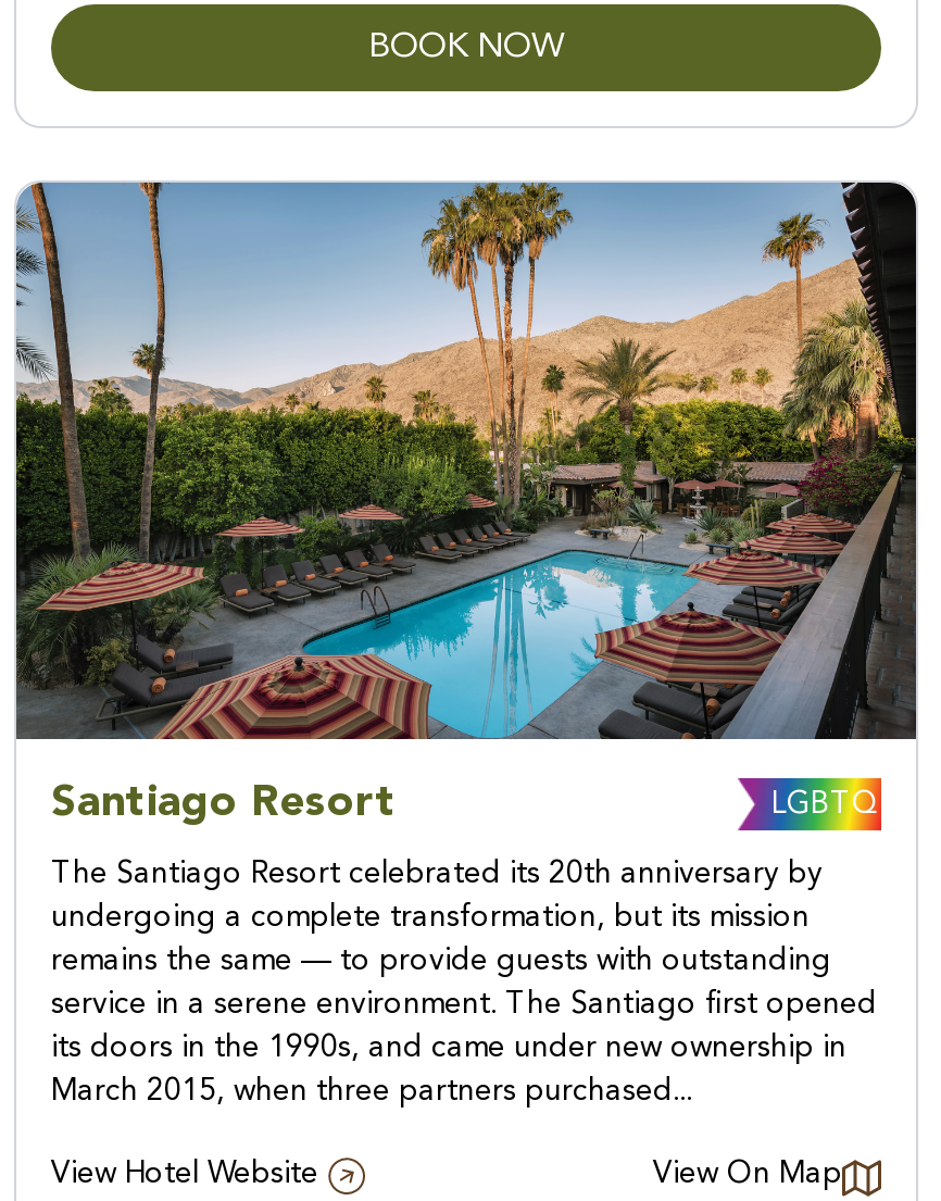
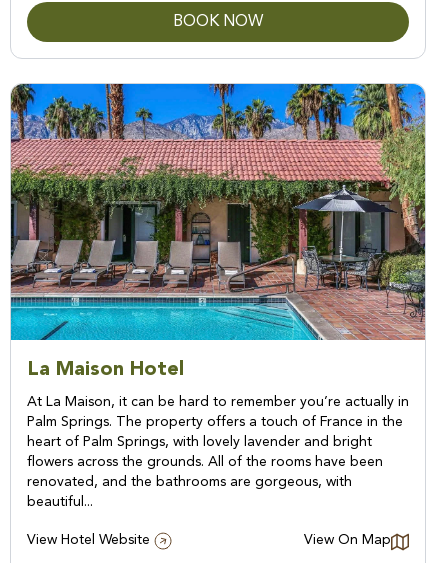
[14,180,918,826] [image] | Santiago Resort | LGBTQ -> [10,83,426,380] [image] | La Maison Hotel
[51,859,877,1106] The Santiago Resort celebrated its 20th anniversary by | undergoing a complete transformation, but its mission | remains the same — to provide guests with outstanding | service in a serene environment. The Santiago first opened | its doors in the 1990s, and came under new ownership in | March 2015, when three partners purchased... -> [27,395,409,509] At La Maison, it can be hard to remember you’re actually in | Palm Springs. The property offers a touch of France in the | heart of Palm Springs, with lovely lavender and bright | flowers across the grounds. All of the rooms have been | renovated, and the bathrooms are gorgeous, with | beautiful...

